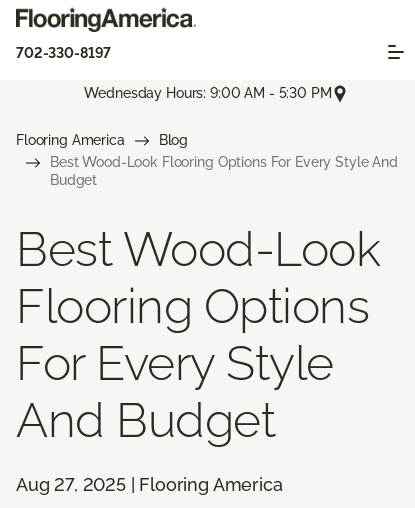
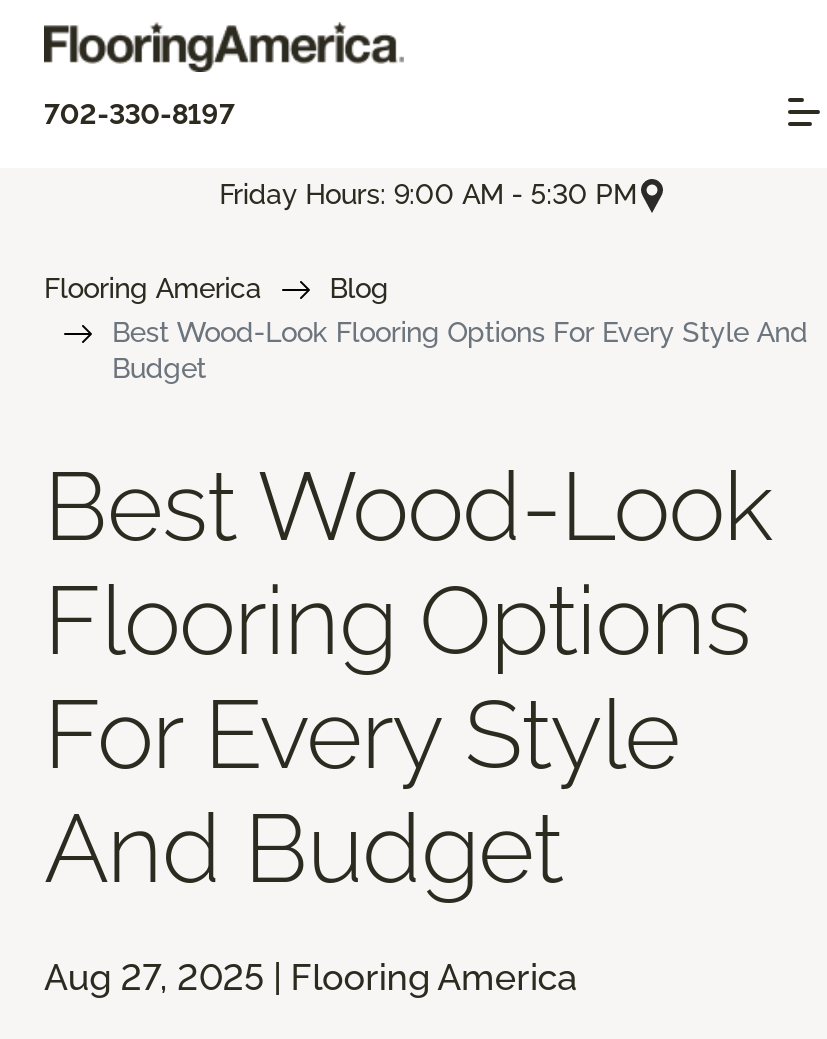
[84,85,332,101] Wednesday Hours: 9:00 AM - 5:30 PM -> [219,178,637,210] Friday Hours: 9:00 AM - 5:30 PM

